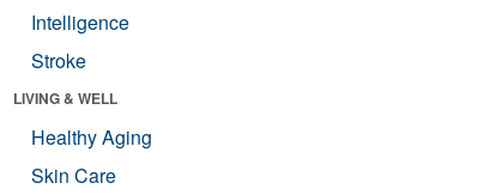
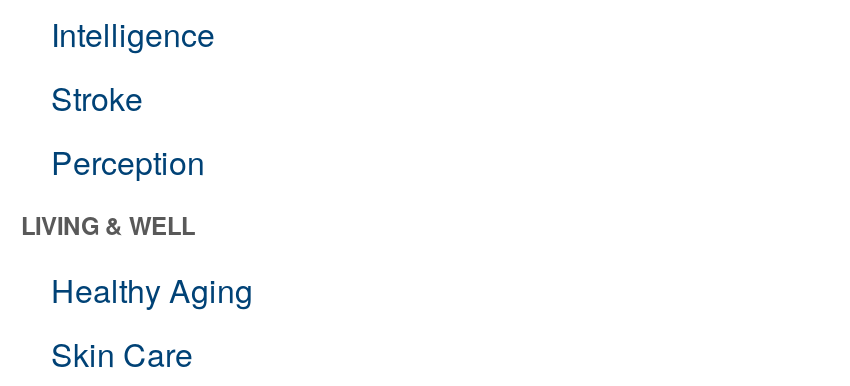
none -> [51,139,205,185] Perception

